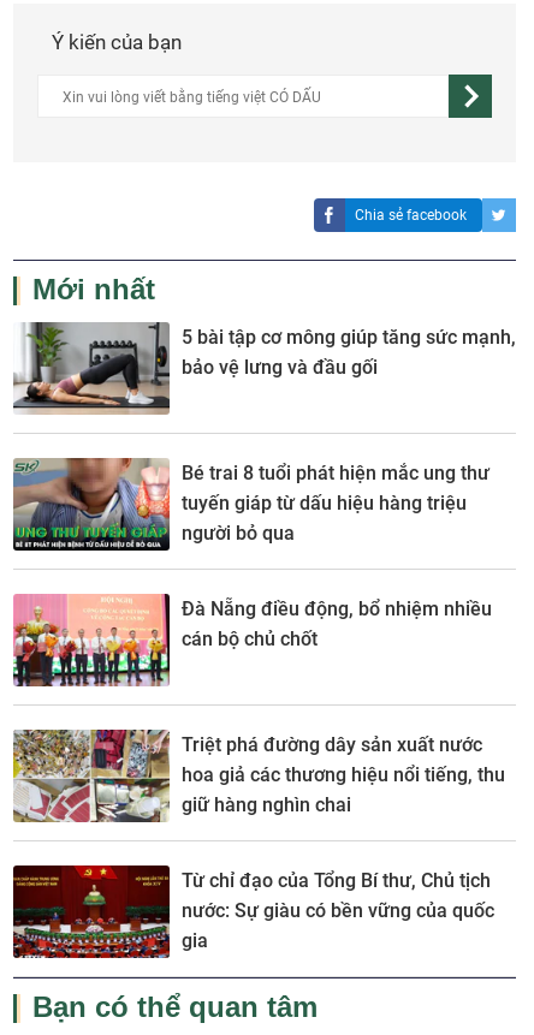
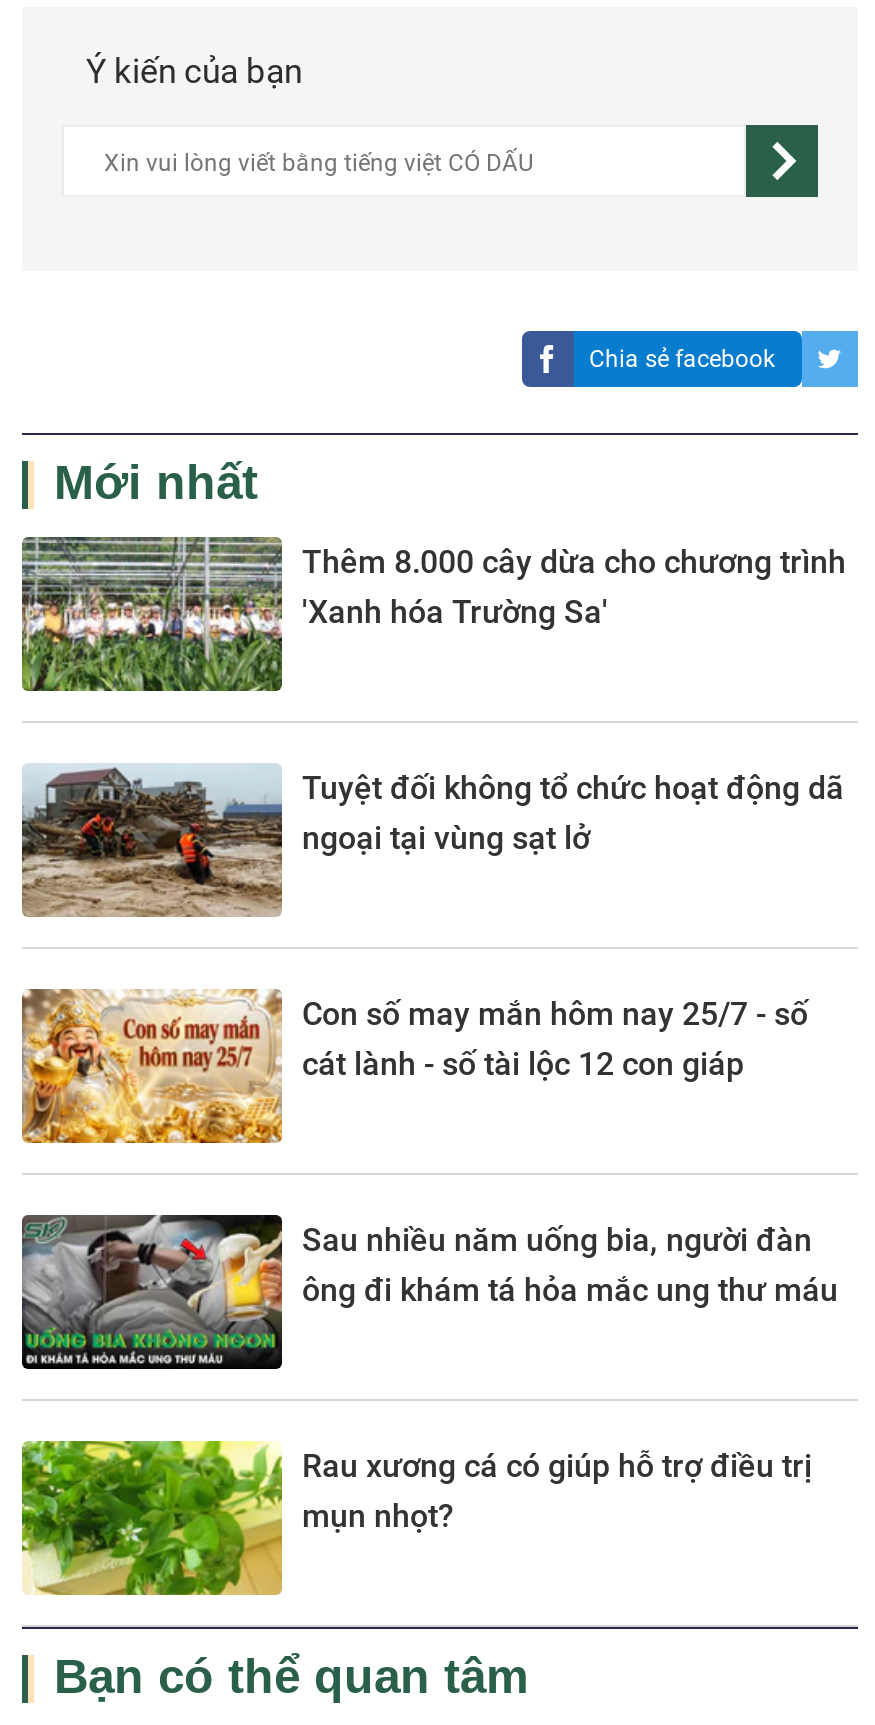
[13,322,516,415] [image] | 5 bài tập cơ mông giúp tăng sức mạnh, | bảo vệ lưng và đầu gối -> [20,535,846,693] [image] | Thêm 8.000 cây dừa cho chương trình | 'Xanh hóa Trường Sa'
[12,457,489,552] [image] | Bé trai 8 tuổi phát hiện mắc ung thư | tuyến giáp từ dấu hiệu hàng triệu | người bỏ qua -> [20,763,844,919] [image] | Tuyệt đối không tổ chức hoạt động dã | ngoại tại vùng sạt lở
[12,594,492,688] [image] | Đà Nẵng điều động, bổ nhiệm nhiều | cán bộ chủ chốt -> [20,987,808,1145] [image] | Con số may mắn hôm nay 25/7 - số | cát lành - số tài lộc 12 con giáp
[12,728,505,823] [image] | Triệt phá đường dây sản xuất nước | hoa giả các thương hiệu nổi tiếng, thu | giữ hàng nghìn chai -> [20,1213,838,1371] [image] | Sau nhiều năm uống bia, người đàn | ông đi khám tá hỏa mắc ung thư máu
[12,864,494,959] [image] | Từ chỉ đạo của Tổng Bí thư, Chủ tịch | nước: Sự giàu có bền vững của quốc | gia -> [20,1439,812,1597] [image] | Rau xương cá có giúp hỗ trợ điều trị | mụn nhọt?

